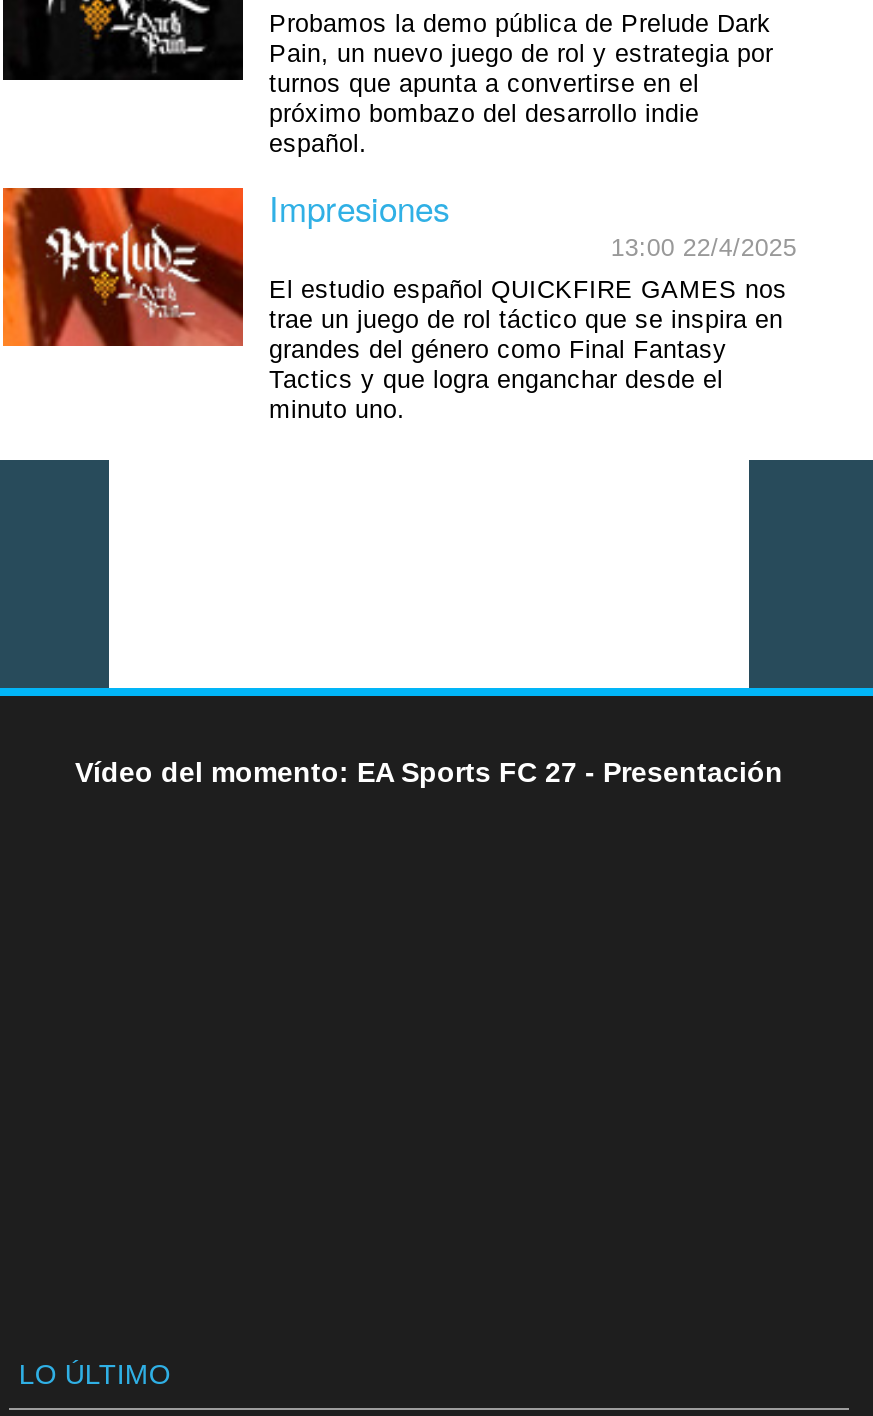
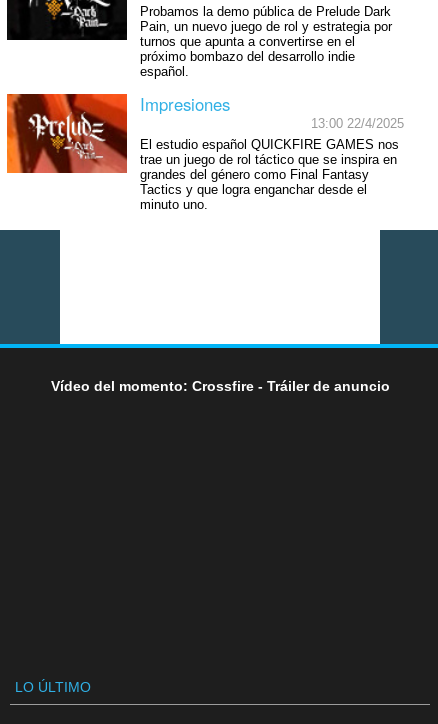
[75,757,783,789] Vídeo del momento: EA Sports FC 27 - Presentación -> [50,378,389,394] Vídeo del momento: Crossfire - Tráiler de anuncio

